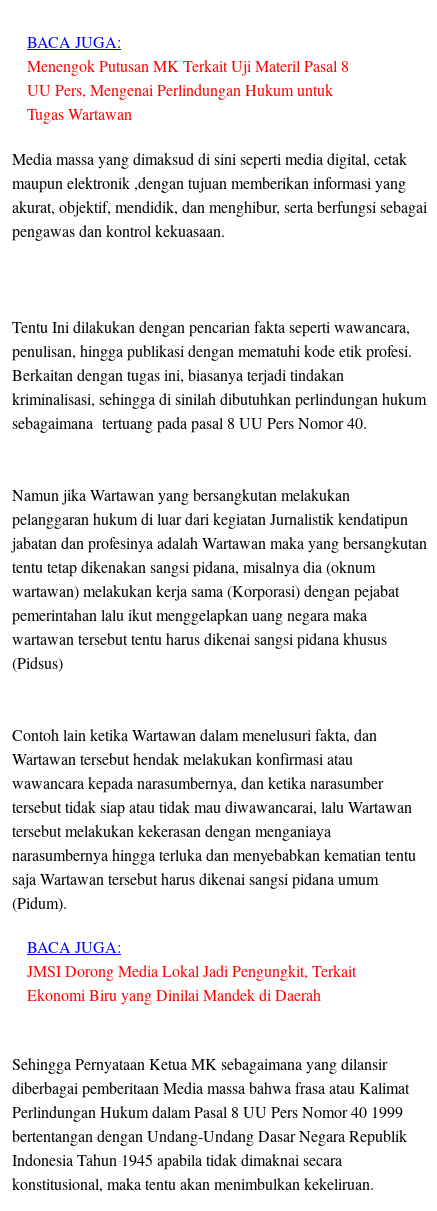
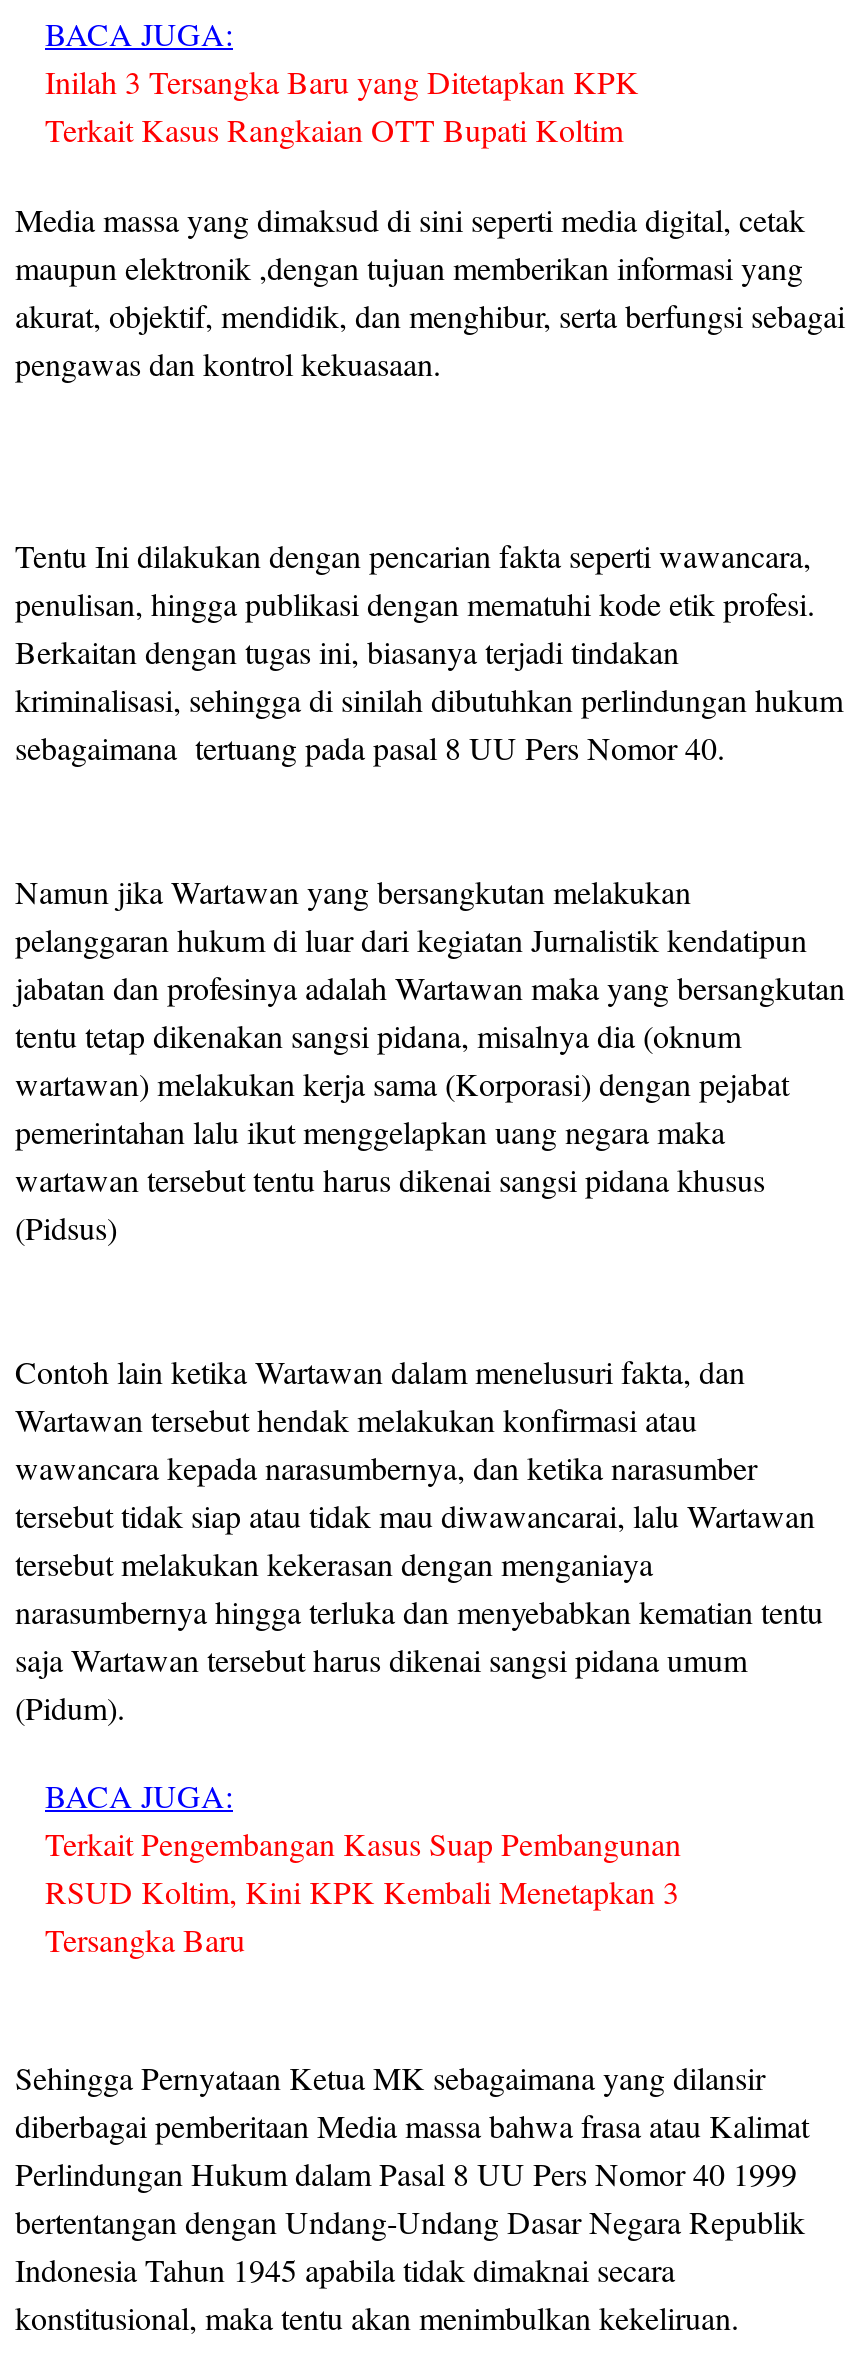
[27,55,349,124] Menengok Putusan MK Terkait Uji Materil Pasal 8 | UU Pers, Mengenai Perlindungan Hukum untuk | Tugas Wartawan -> [45,60,639,150] Inilah 3 Tersangka Baru yang Ditetapkan KPK | Terkait Kasus Rangkaian OTT Bupati Koltim
moved [12,148,427,957] -> [15,198,845,1816]: Media massa yang dimaksud di sini seperti media digital, cetak | maupun elektronik ,dengan tujuan memberikan informasi yang | akurat, objektif, mendidik, dan menghibur, serta berfungsi sebagai | ... | (Pidum). | BACA JUGA:
[27,960,356,1005] JMSI Dorong Media Lokal Jadi Pengungkit, Terkait | Ekonomi Biru yang Dinilai Mandek di Daerah -> [45,1822,681,1960] Terkait Pengembangan Kasus Suap Pembangunan | RSUD Koltim, Kini KPK Kembali Menetapkan 3 | Tersangka Baru

